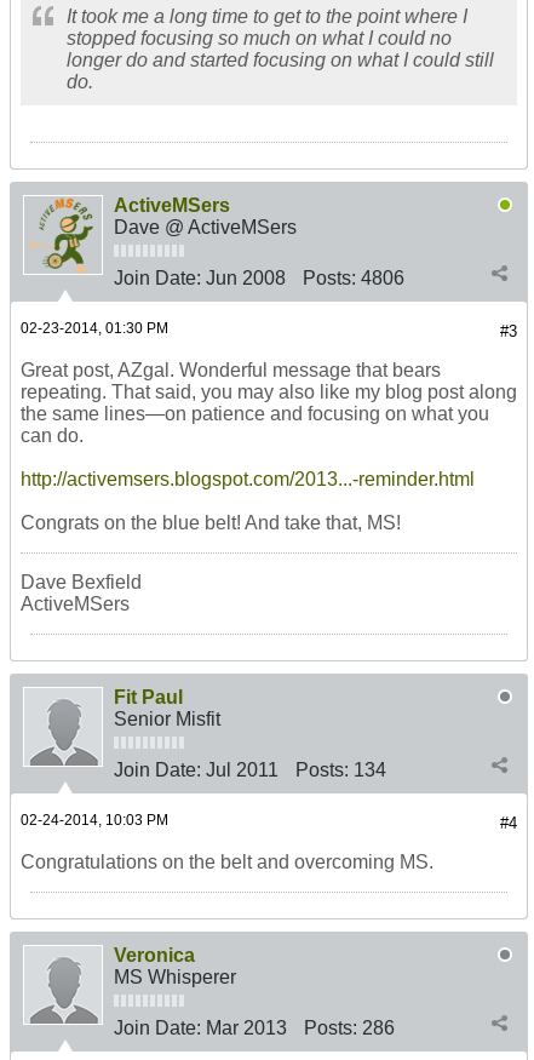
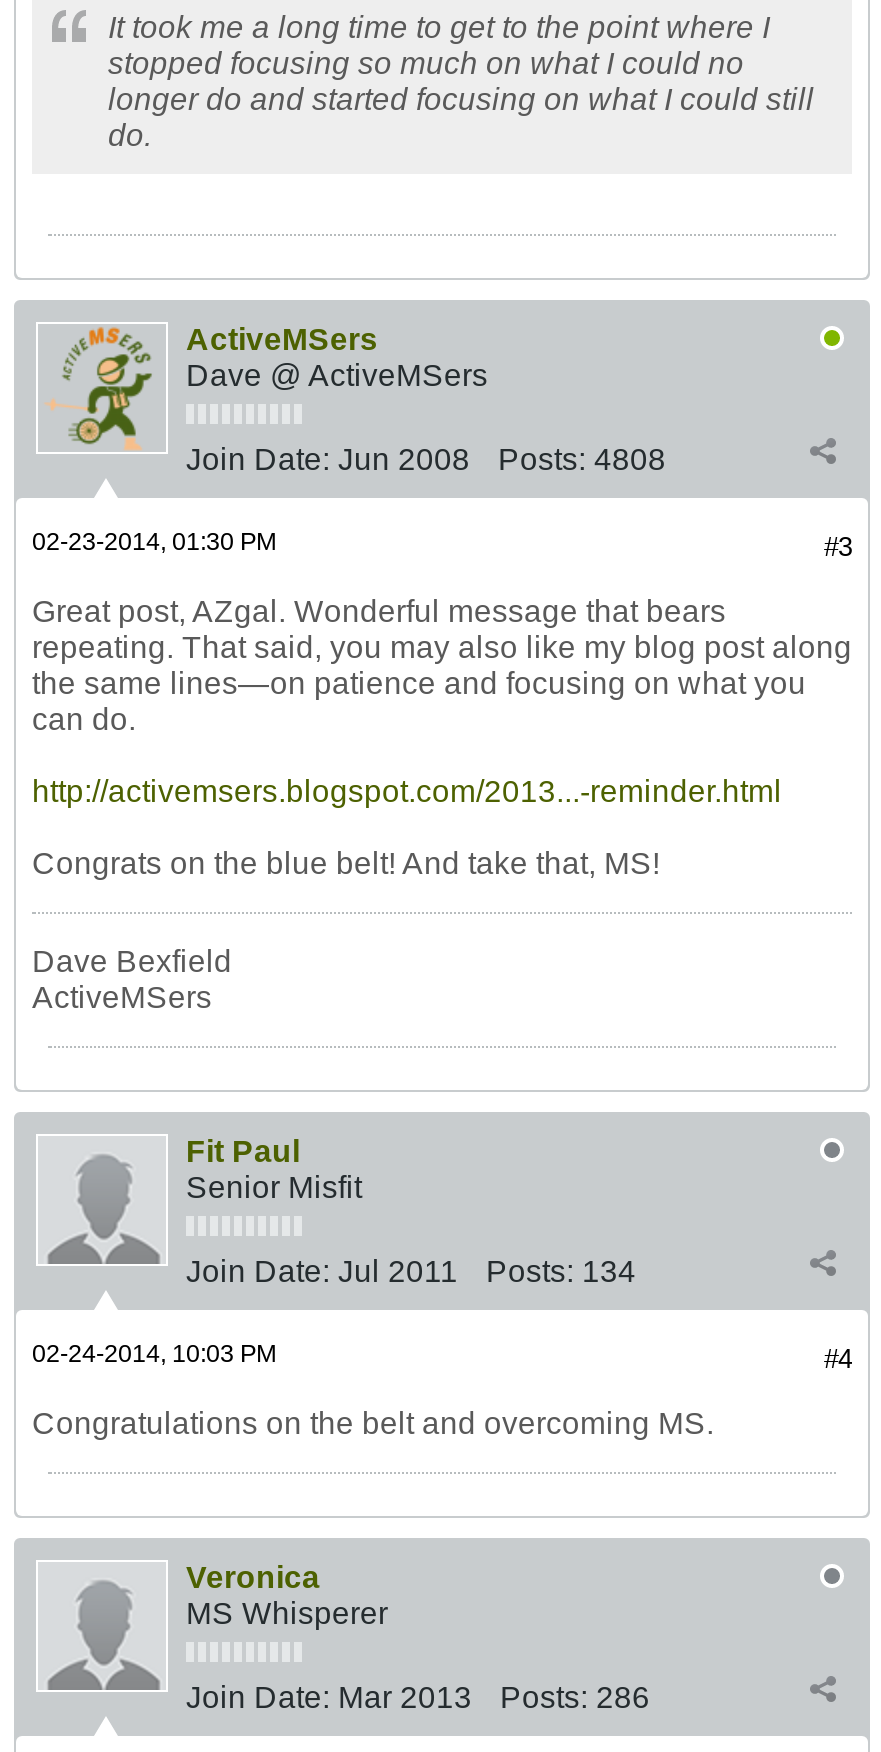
[114,268,404,289] Join Date: Jun 2008 Posts: 4806 -> [186,443,666,477] Join Date: Jun 2008 Posts: 4808

